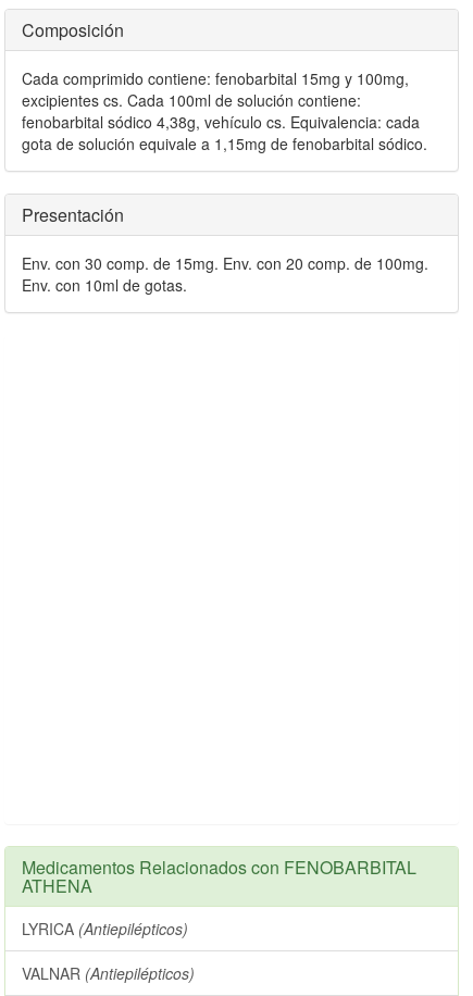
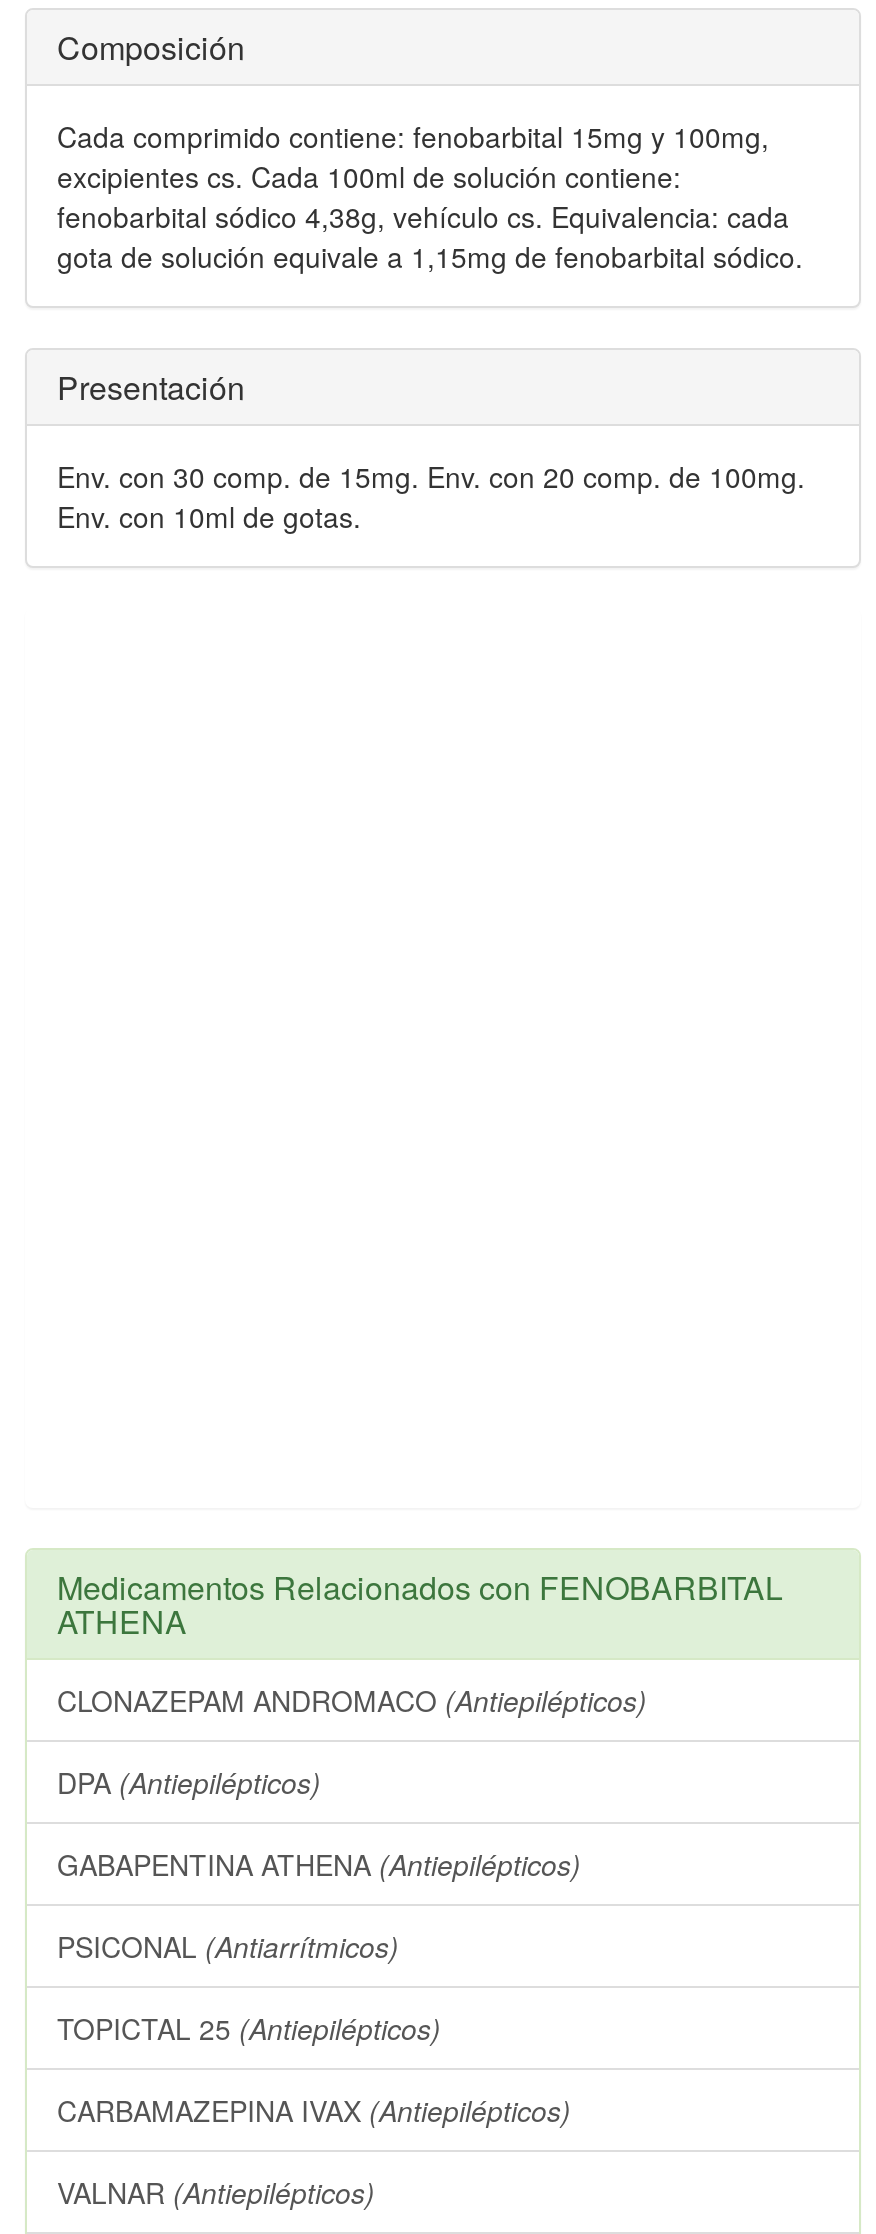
[22,918,188,939] LYRICA (Antiepilépticos) -> [57,1680,647,2130] CLONAZEPAM ANDROMACO (Antiepilépticos) | DPA (Antiepilépticos) | GABAPENTINA ATHENA (Antiepilépticos) | PSICONAL (Antiarrítmicos) | TOPICTAL 25 (Antiepilépticos) | CARBAMAZEPINA IVAX (Antiepilépticos)

